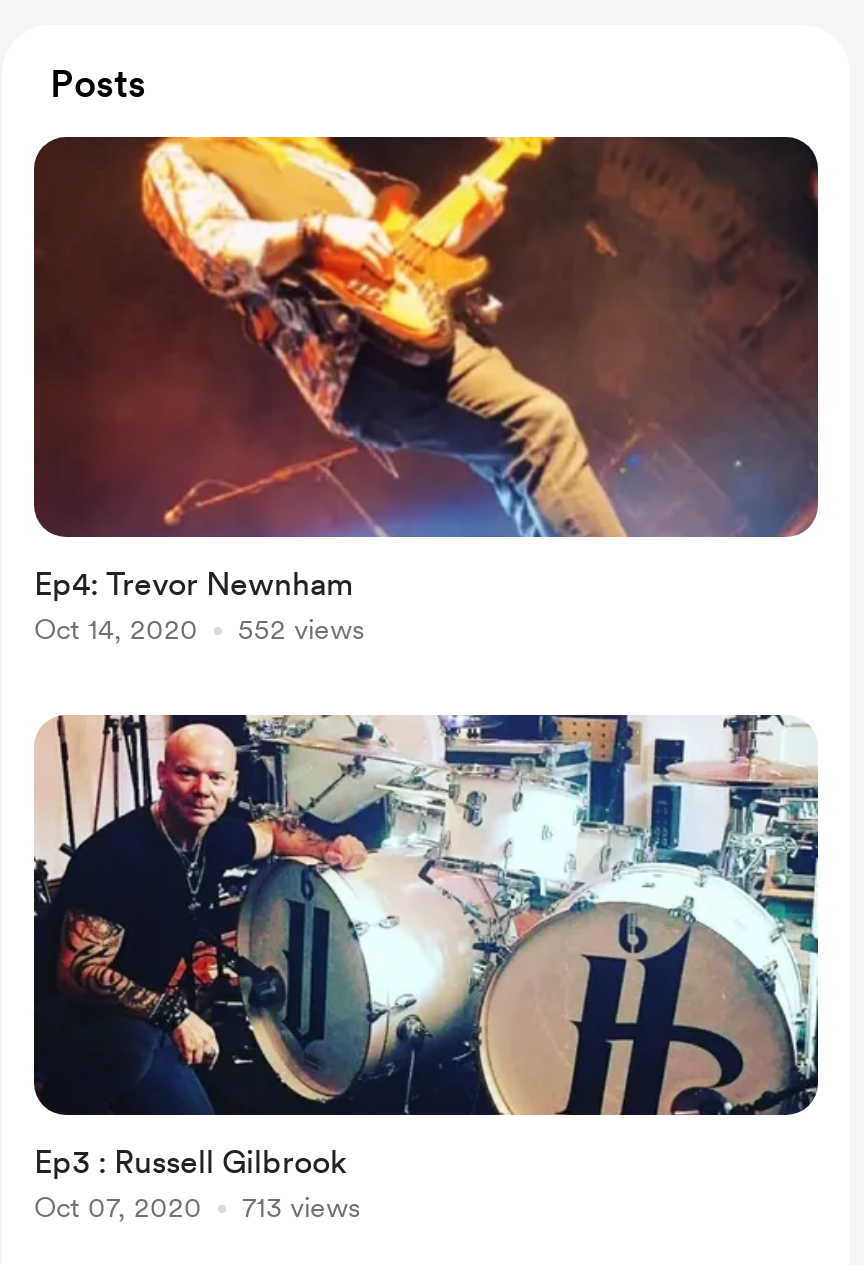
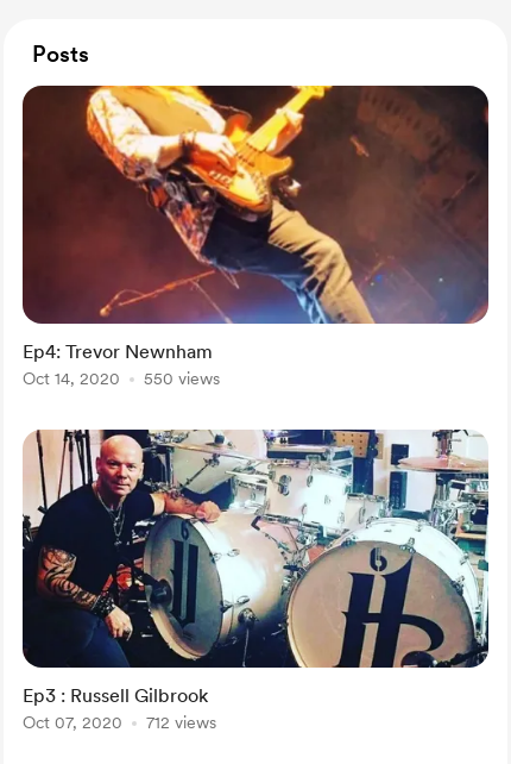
[34,613,364,645] Oct 14, 2020 552 views -> [23,369,220,388] Oct 14, 2020 550 views
[34,1191,360,1223] Oct 07, 2020 713 views -> [23,713,216,732] Oct 07, 2020 712 views

